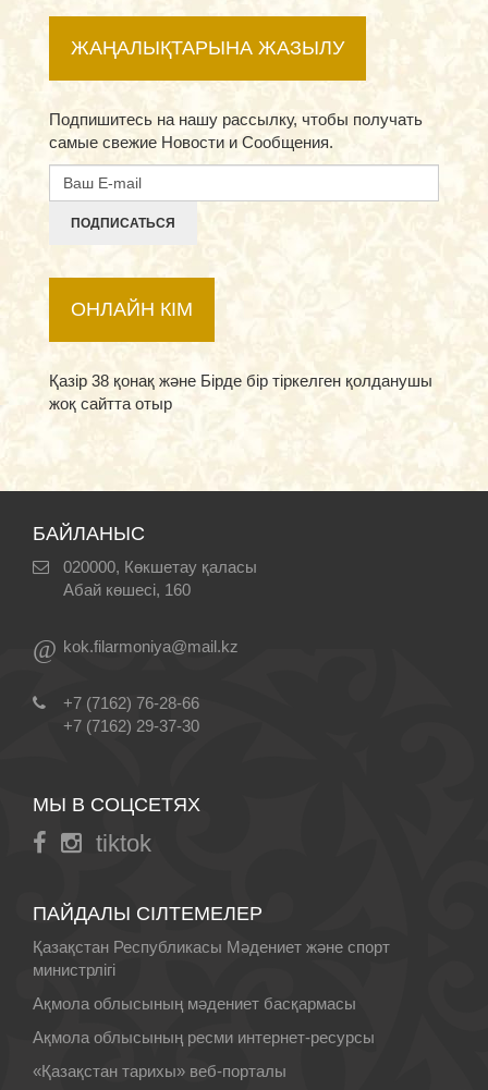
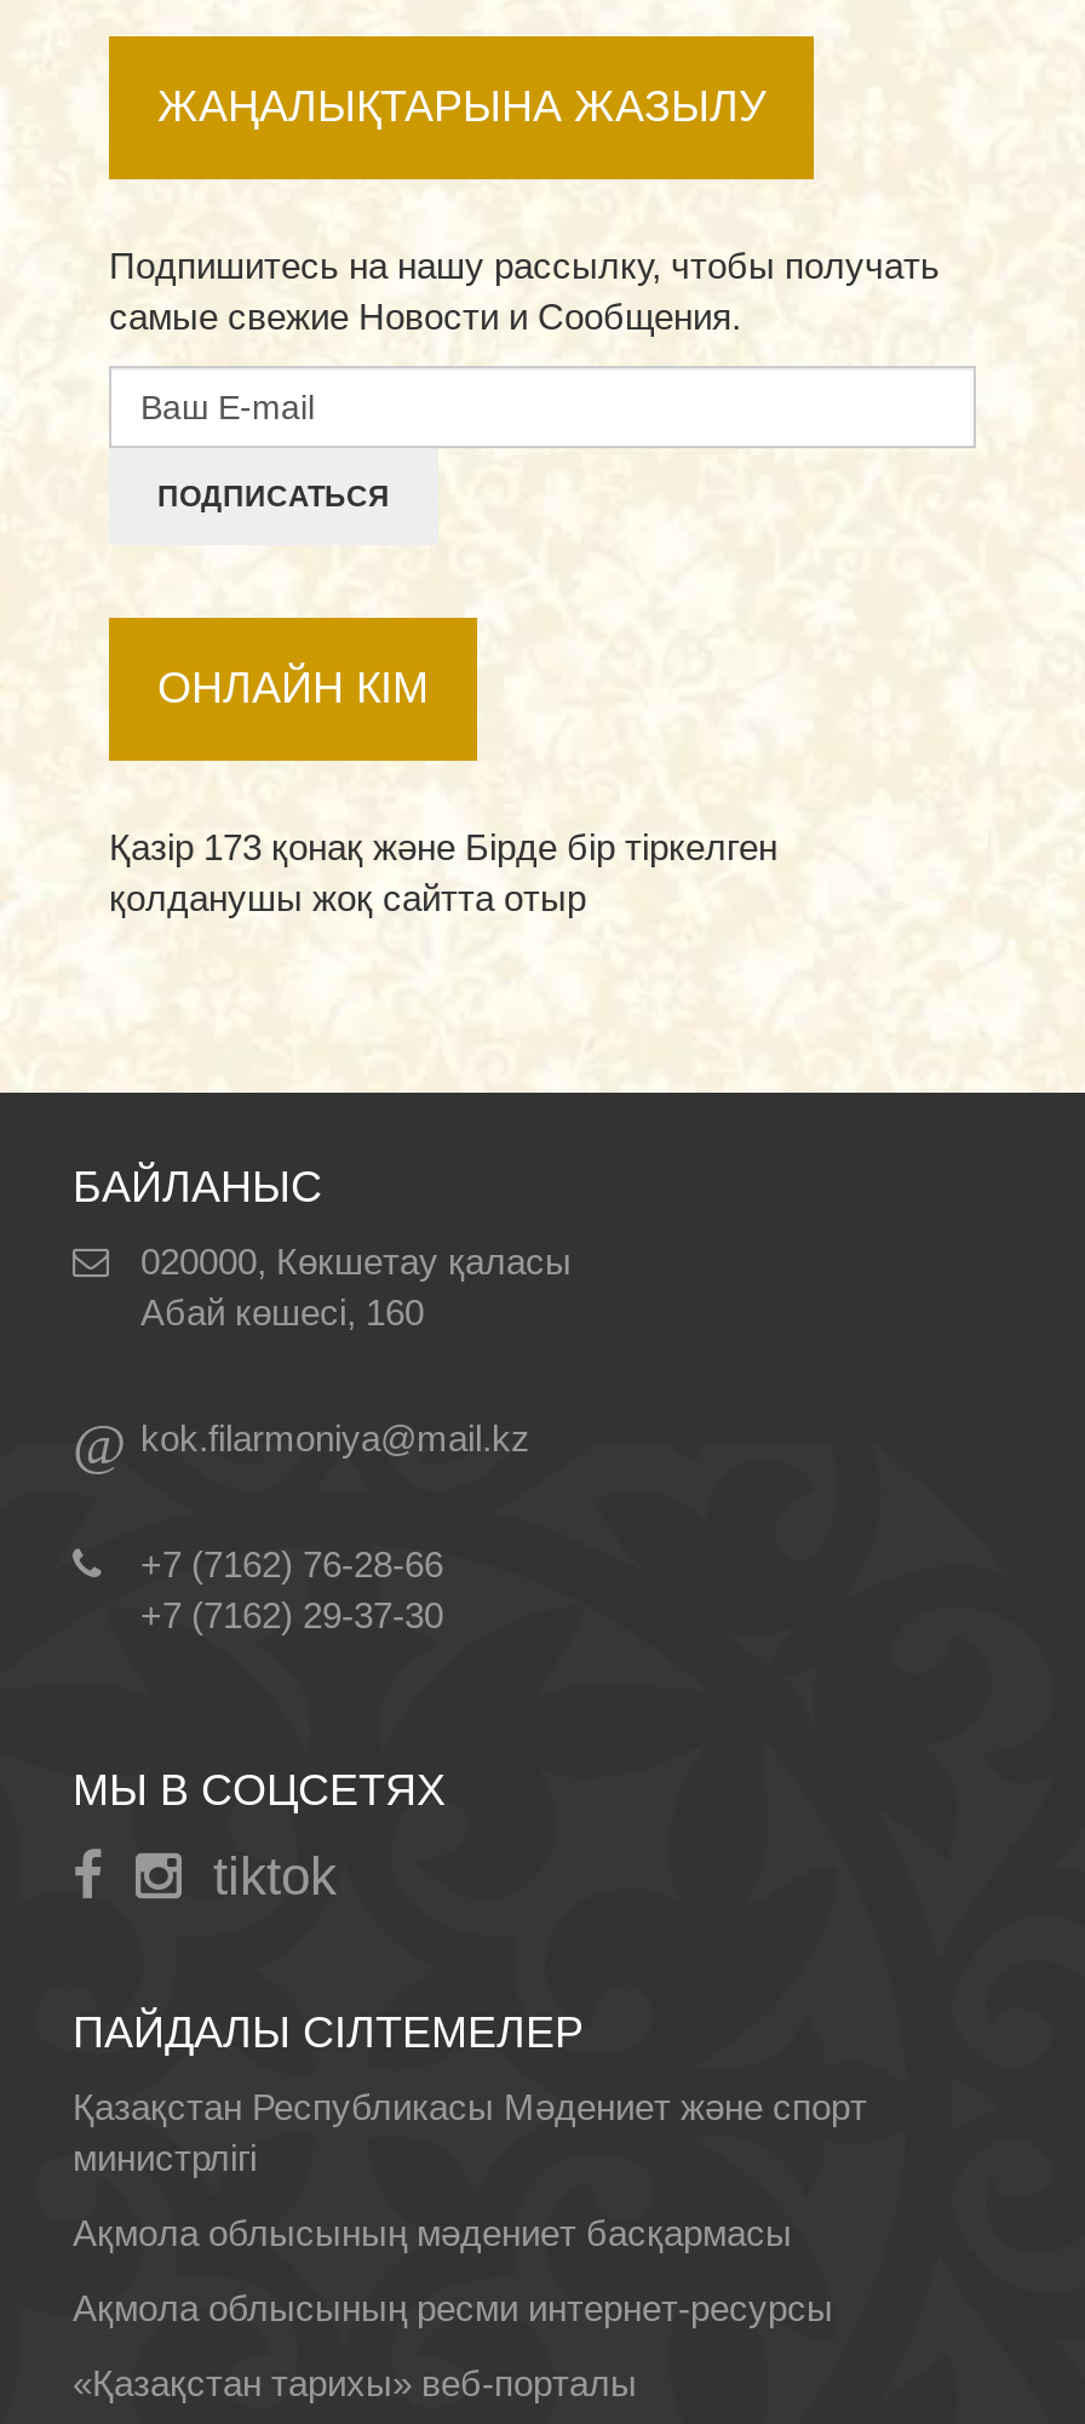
[49,371,432,413] Қазір 38 қонақ және Бірде бір тіркелген қолданушы | жоқ сайтта отыр -> [109,826,777,918] Қазір 173 қонақ және Бірде бір тіркелген | қолданушы жоқ сайтта отыр

